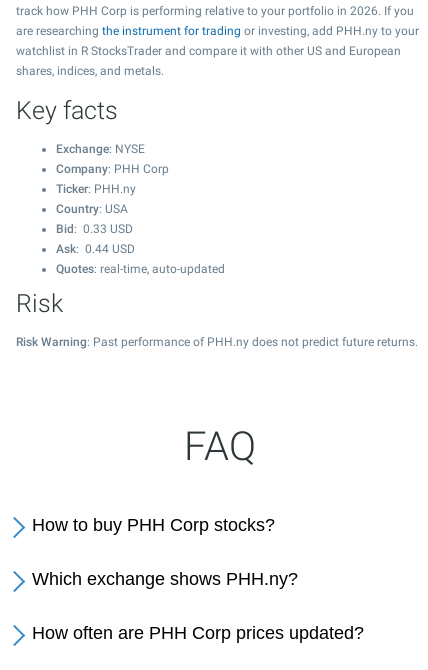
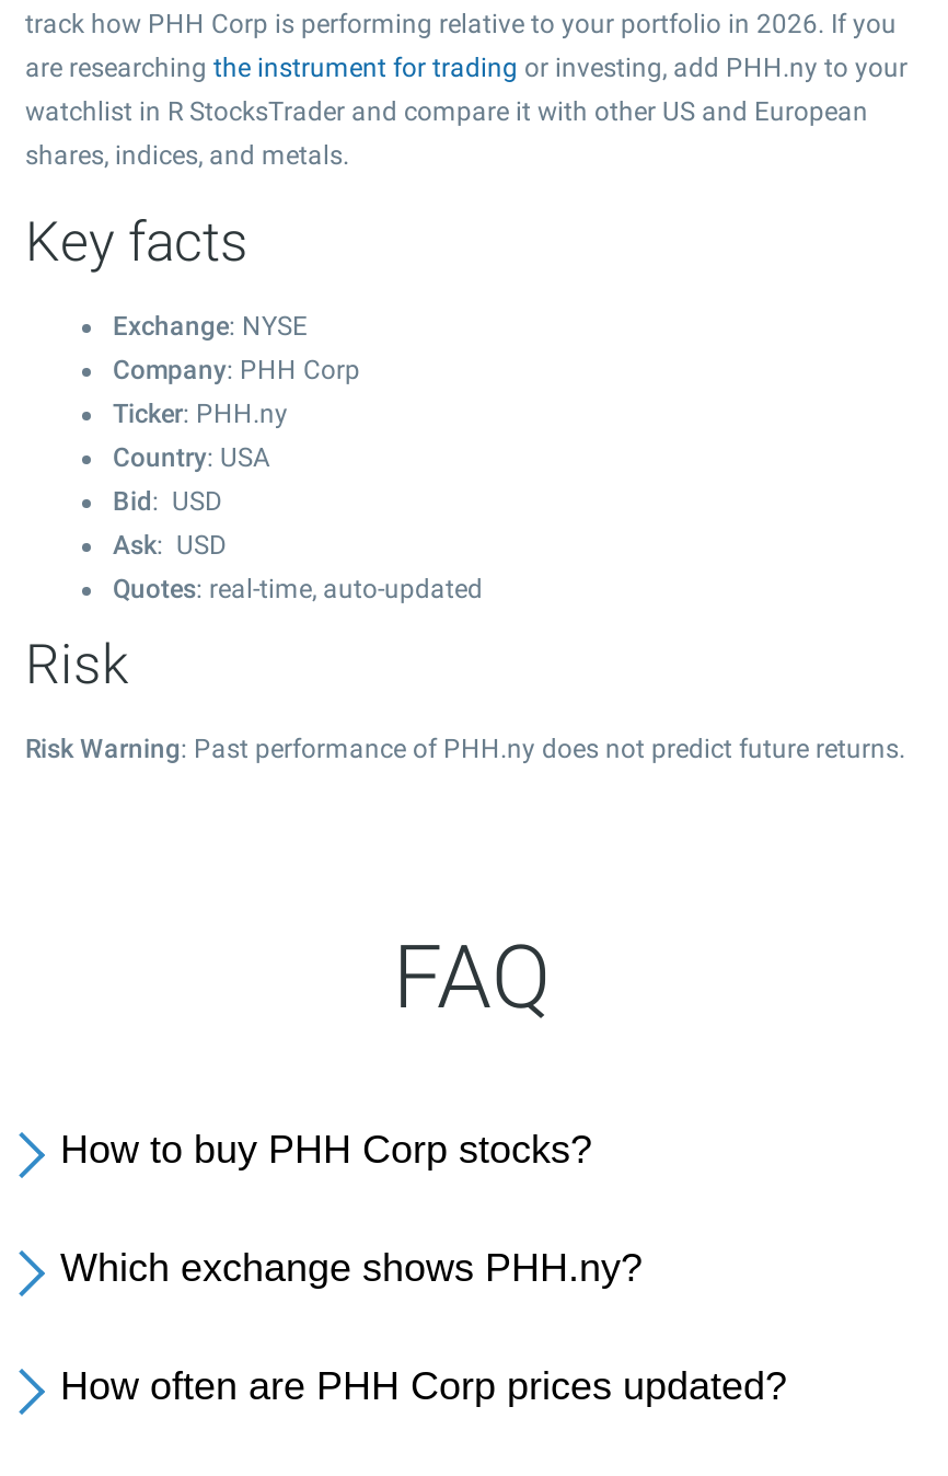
[56,222,135,256] Bid: 0.33 USD | Ask: 0.44 USD -> [113,486,227,561] Bid: USD | Ask: USD

